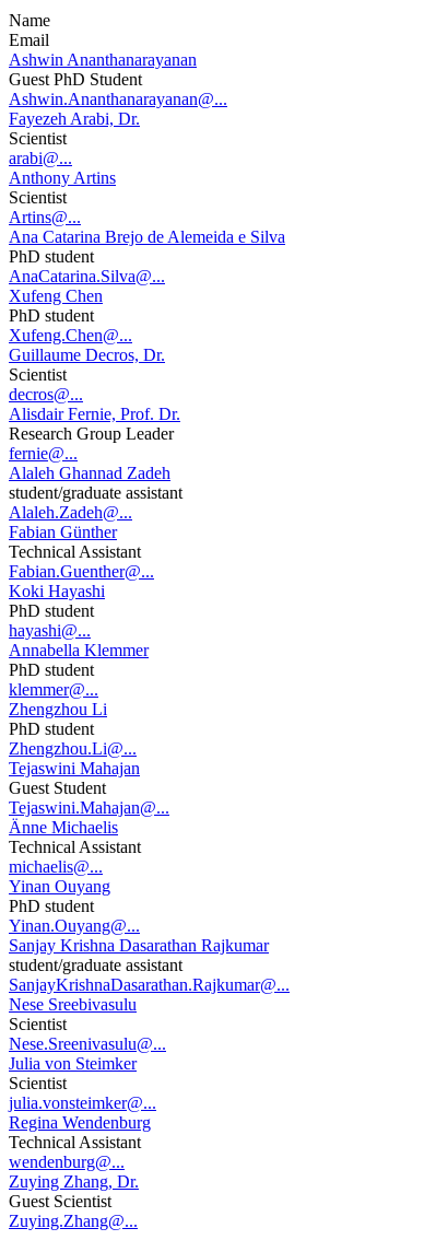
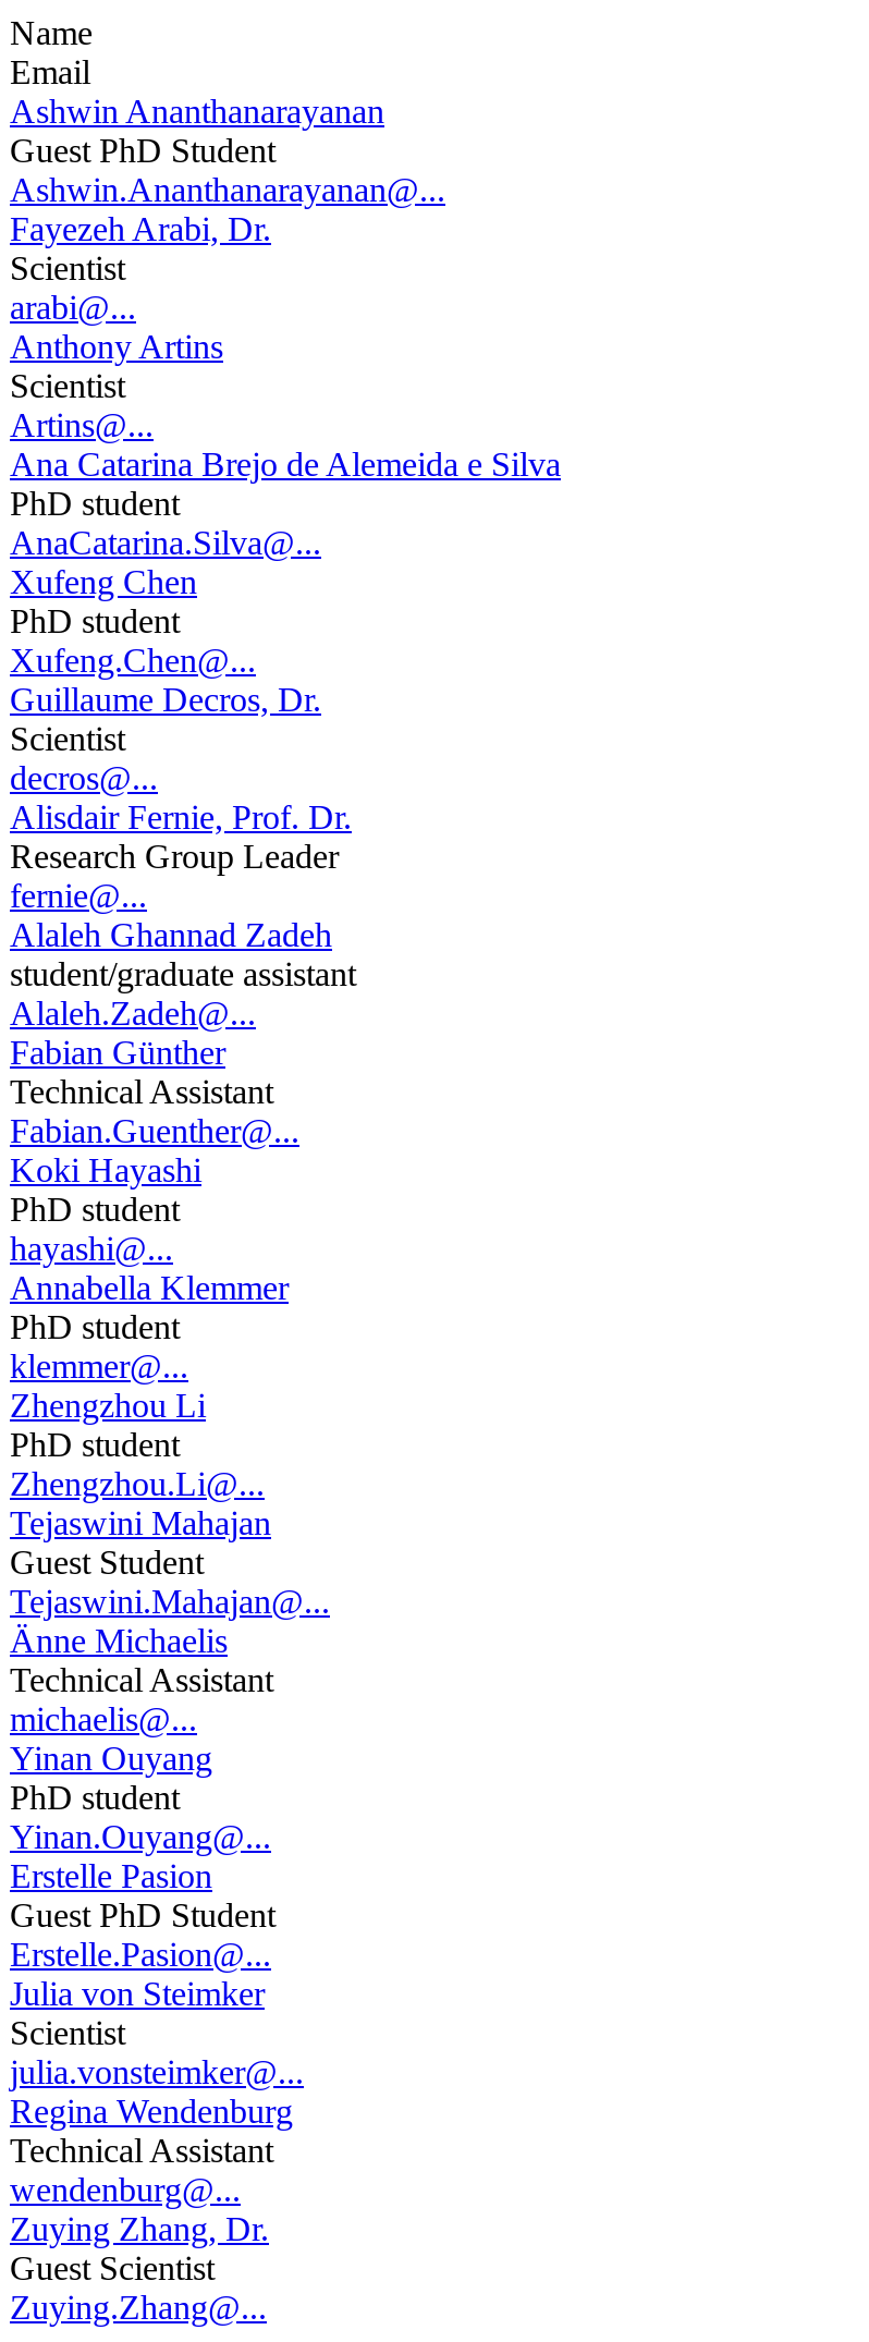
[9,936,290,1053] Sanjay Krishna Dasarathan Rajkumar | student/graduate assistant | SanjayKrishnaDasarathan.Rajkumar@... | Nese Sreebivasulu | Scientist | Nese.Sreenivasulu@... -> [10,1857,276,1972] Erstelle Pasion | Guest PhD Student | Erstelle.Pasion@...

